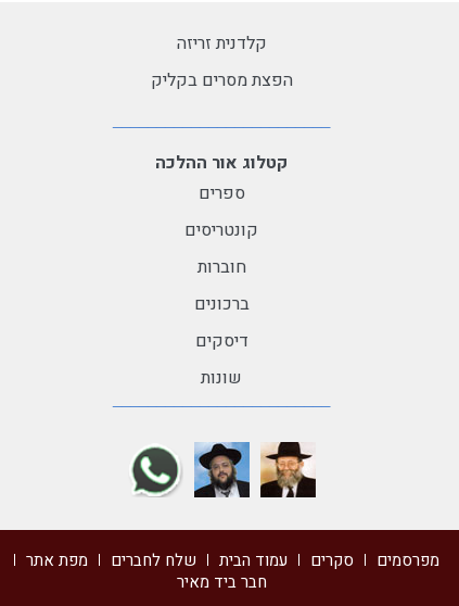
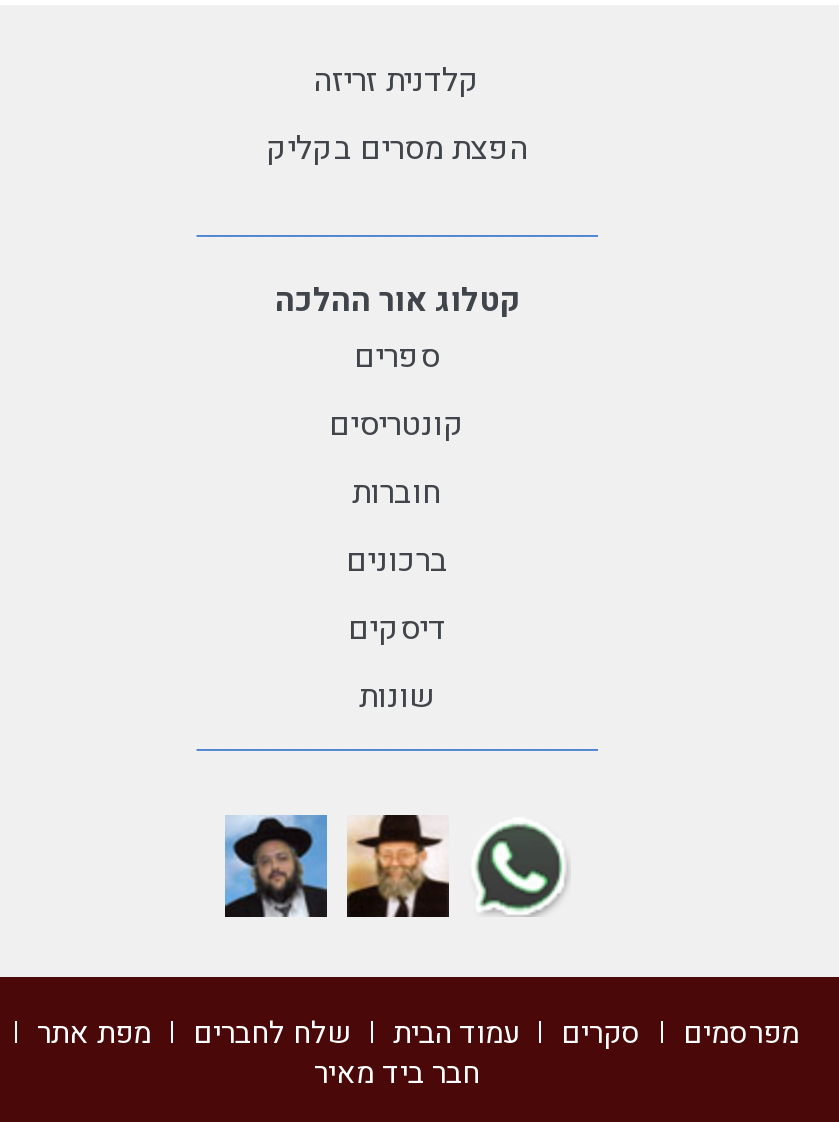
[128,442,183,497] [image] -> [223,813,329,919] [image]
[193,441,251,497] [image] -> [345,813,451,919] [image]
[259,441,317,498] [image] -> [469,815,571,917] [image]

